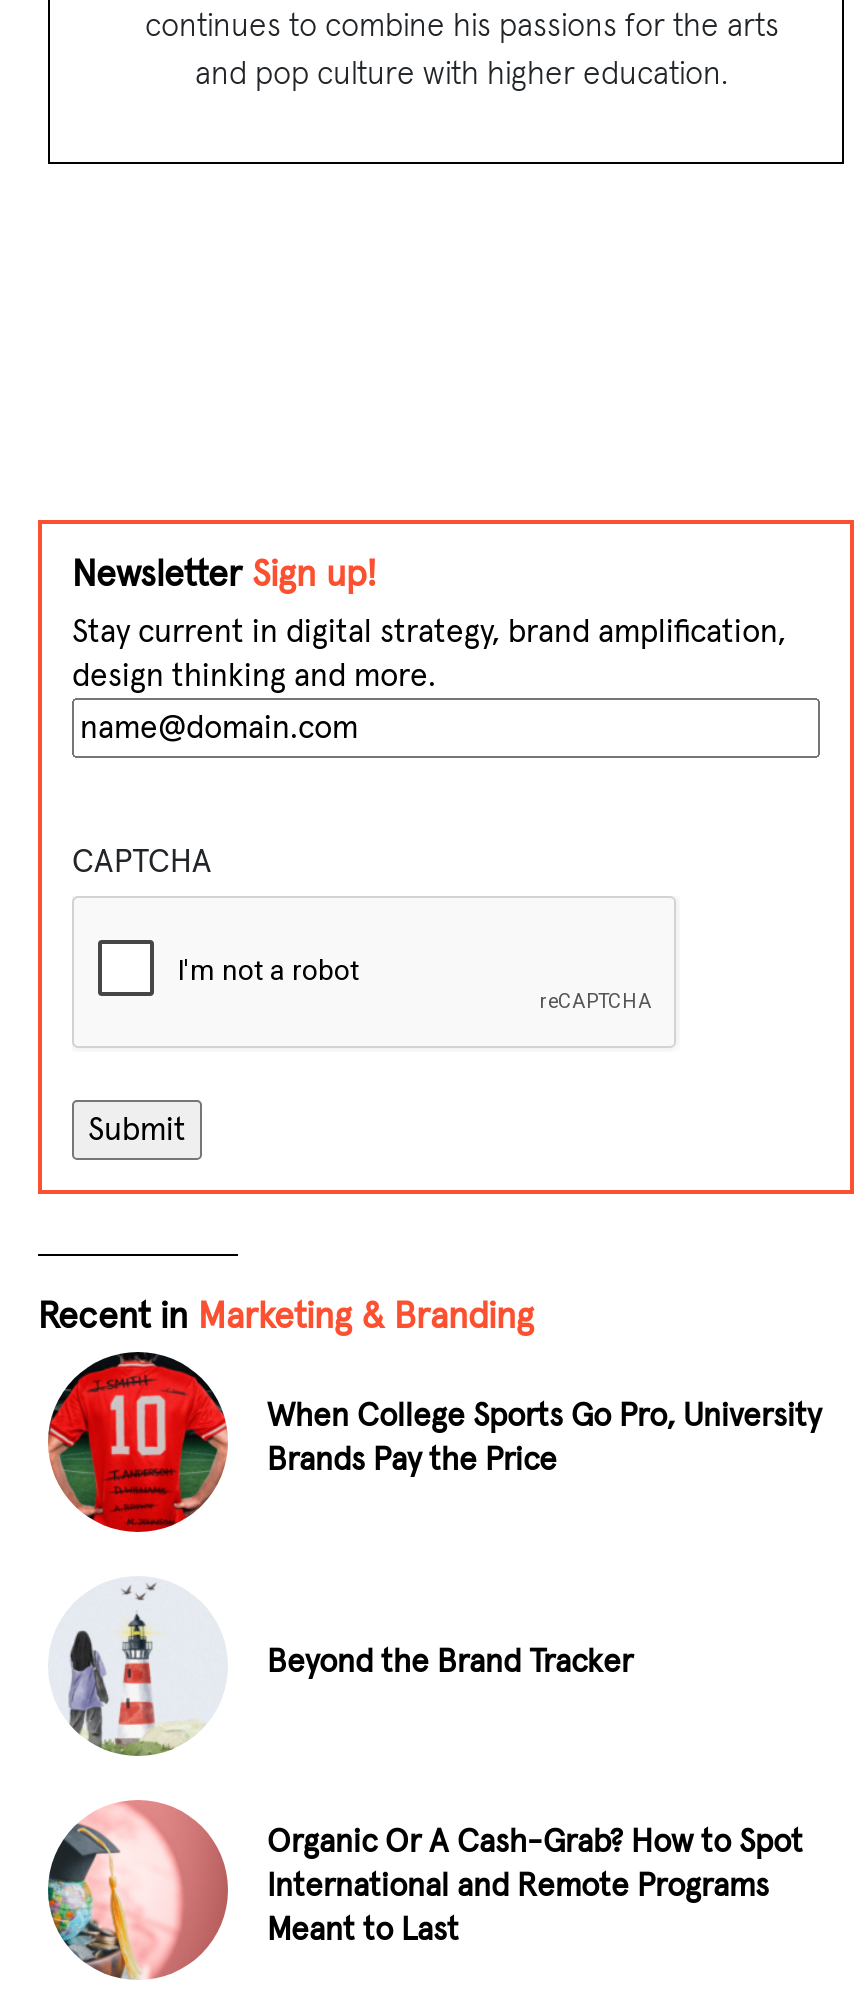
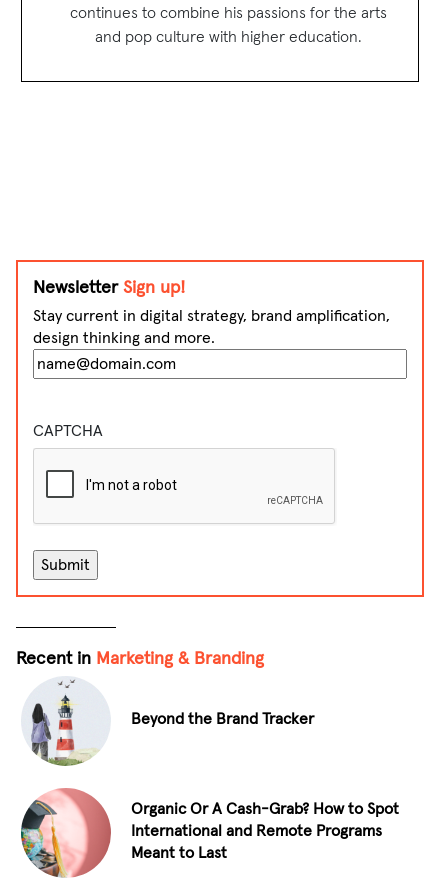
[46,1350,821,1534] [image] | When College Sports Go Pro, University | Brands Pay the Price -> none

